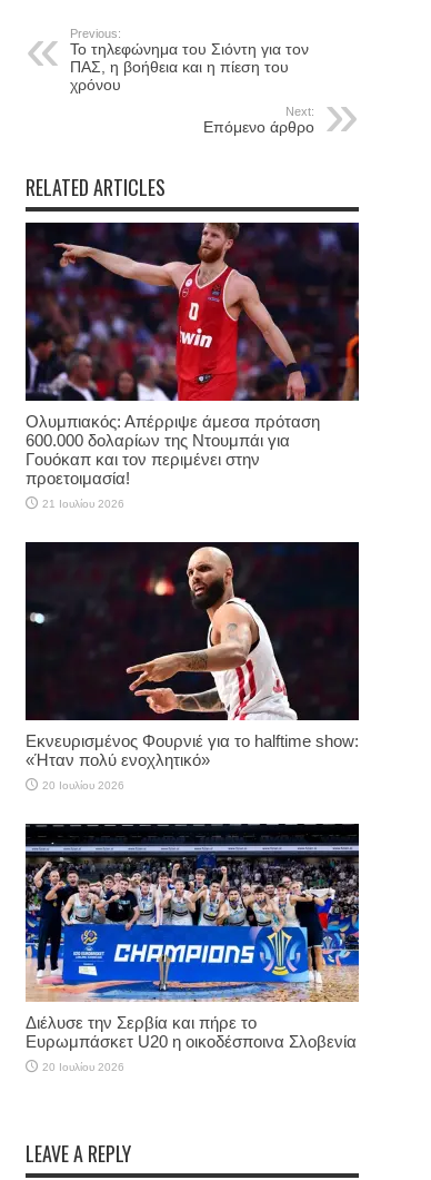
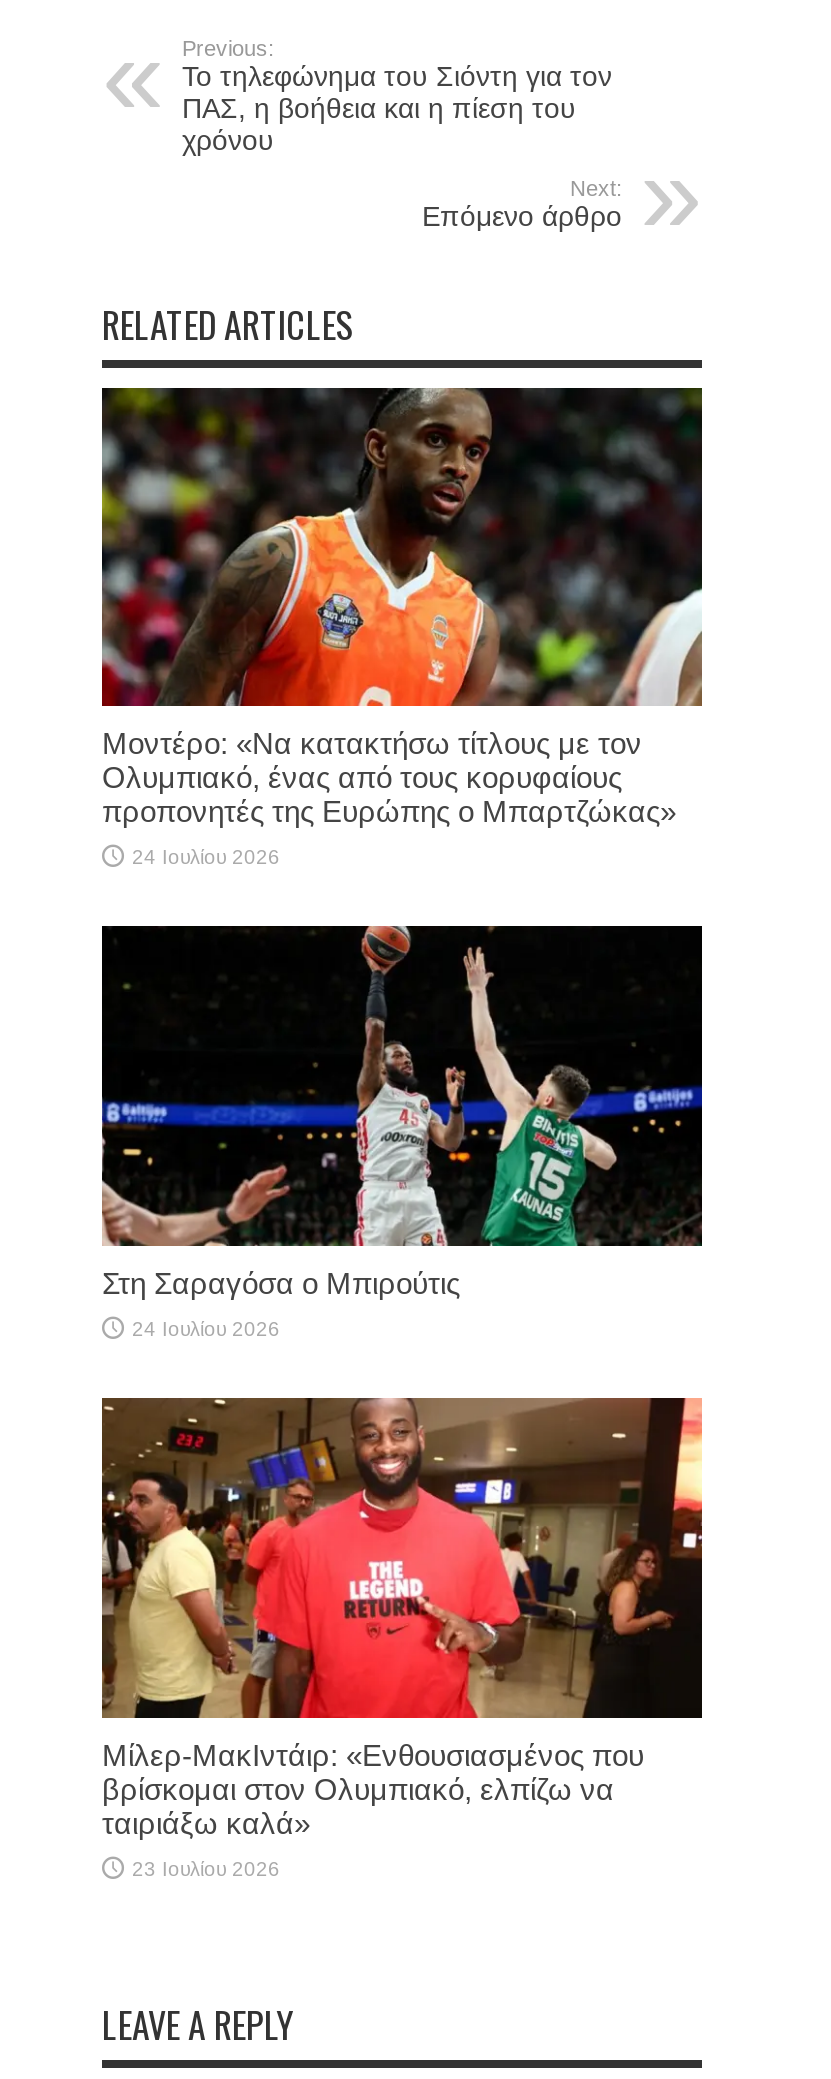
[24,223,360,487] [image] | Ολυμπιακός: Απέρριψε άμεσα πρόταση | 600.000 δολαρίων της Ντουμπάι για | Γουόκαπ και τον περιμένει στην | προετοιμασία! -> [100,388,704,829] [image] | Μοντέρο: «Να κατακτήσω τίτλους με τον | Ολυμπιακό, ένας από τους κορυφαίους | προπονητές της Ευρώπης ο Μπαρτζώκας»
[42,497,124,510] 21 Ιουλίου 2026 -> [132,847,280,869] 24 Ιουλίου 2026
[24,541,359,769] [image] | Εκνευρισμένος Φουρνιέ για το halftime show: | «Ήταν πολύ ενοχλητικό» -> [100,924,704,1300] [image] | Στη Σαραγόσα ο Μπιρούτις
[42,779,124,791] 20 Ιουλίου 2026 -> [132,1318,280,1340] 24 Ιουλίου 2026
[24,805,360,1051] [image] | Διέλυσε την Σερβία και πήρε το | Ευρωμπάσκετ U20 η οικοδέσποινα Σλοβενία -> [100,1396,704,1839] [image] | Μίλερ-ΜακΙντάιρ: «Ενθουσιασμένος που | βρίσκομαι στον Ολυμπιακό, ελπίζω να | ταιριάξω καλά»
[42,1061,124,1073] 20 Ιουλίου 2026 -> [132,1857,280,1879] 23 Ιουλίου 2026

